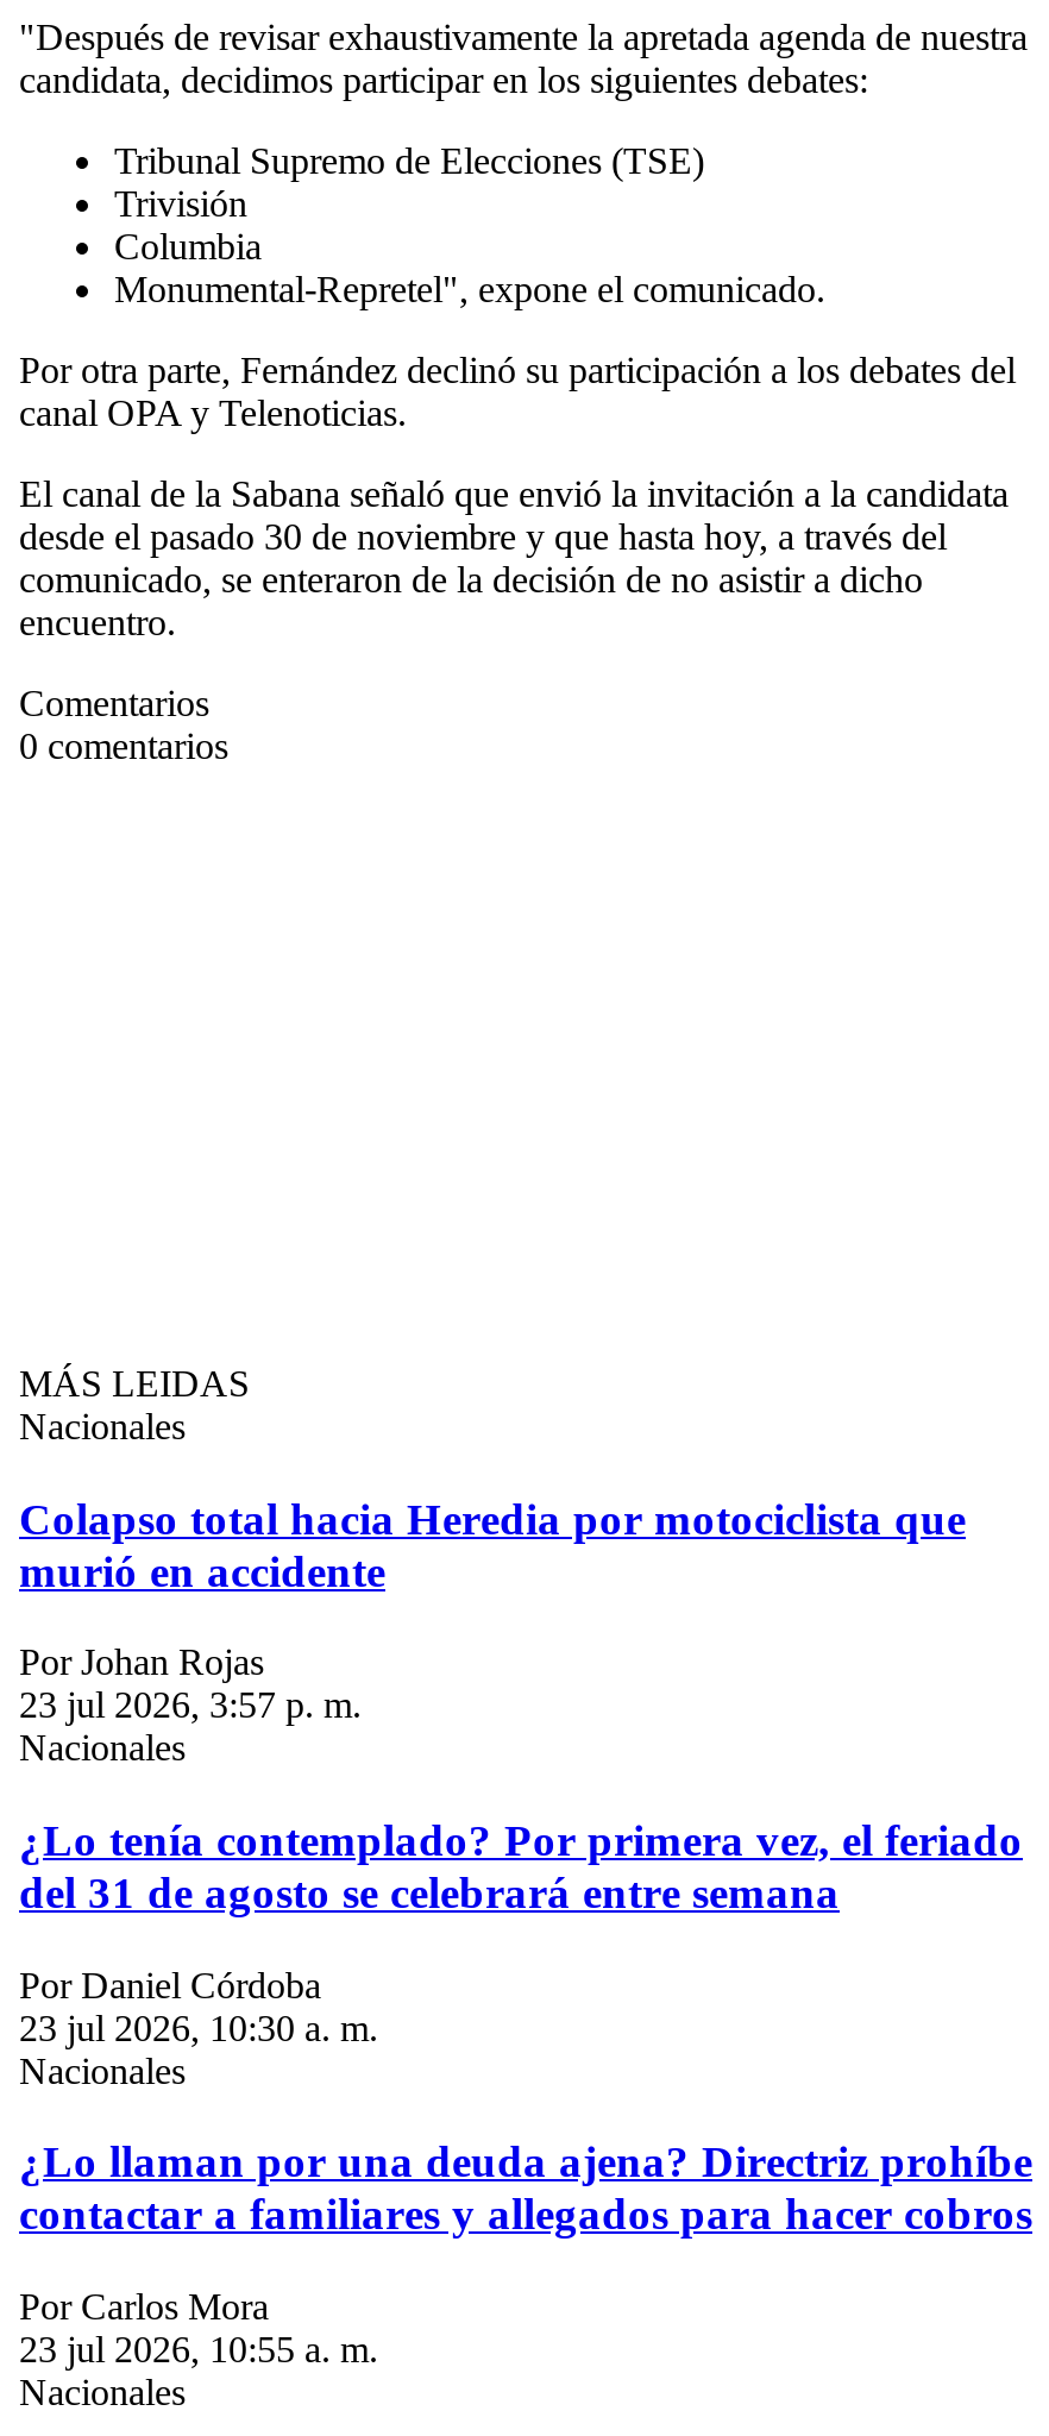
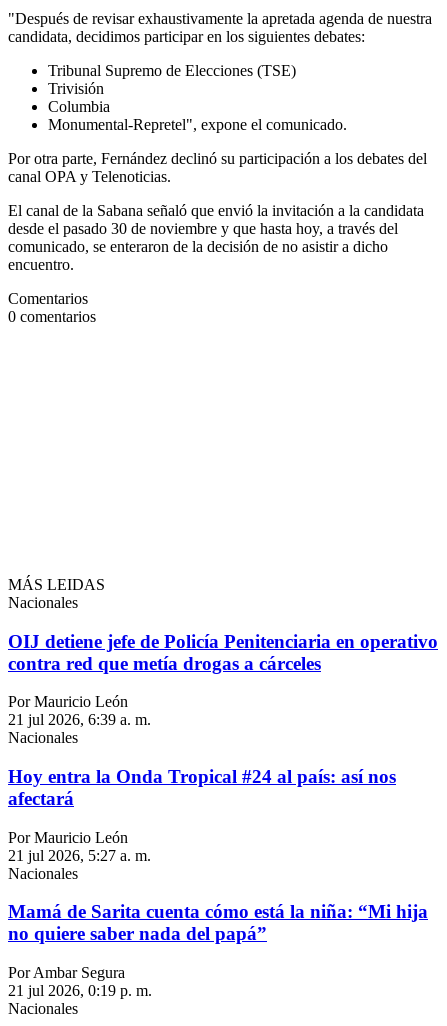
[19,1493,966,1595] Colapso total hacia Heredia por motociclista que | murió en accidente -> [8,630,438,673] OIJ detiene jefe de Policía Penitenciaria en operativo | contra red que metía drogas a cárceles
[19,1642,362,1725] Por Johan Rojas | 23 jul 2026, 3:57 p. m. -> [8,693,151,728] Por Mauricio León | 21 jul 2026, 6:39 a. m.
[19,1815,1023,1917] ¿Lo tenía contemplado? Por primera vez, el feriado | del 31 de agosto se celebrará entre semana -> [8,766,396,809] Hoy entra la Onda Tropical #24 al país: así nos | afectará
[19,1964,378,2048] Por Daniel Córdoba | 23 jul 2026, 10:30 a. m. -> [8,829,151,864] Por Mauricio León | 21 jul 2026, 5:27 a. m.
[19,2137,1032,2240] ¿Lo llaman por una deuda ajena? Directriz prohíbe | contactar a familiares y allegados para hacer cobros -> [8,901,428,944] Mamá de Sarita cuenta cómo está la niña: “Mi hija | no quiere saber nada del papá”
[19,2286,378,2370] Por Carlos Mora | 23 jul 2026, 10:55 a. m. -> [8,964,152,999] Por Ambar Segura | 21 jul 2026, 0:19 p. m.

